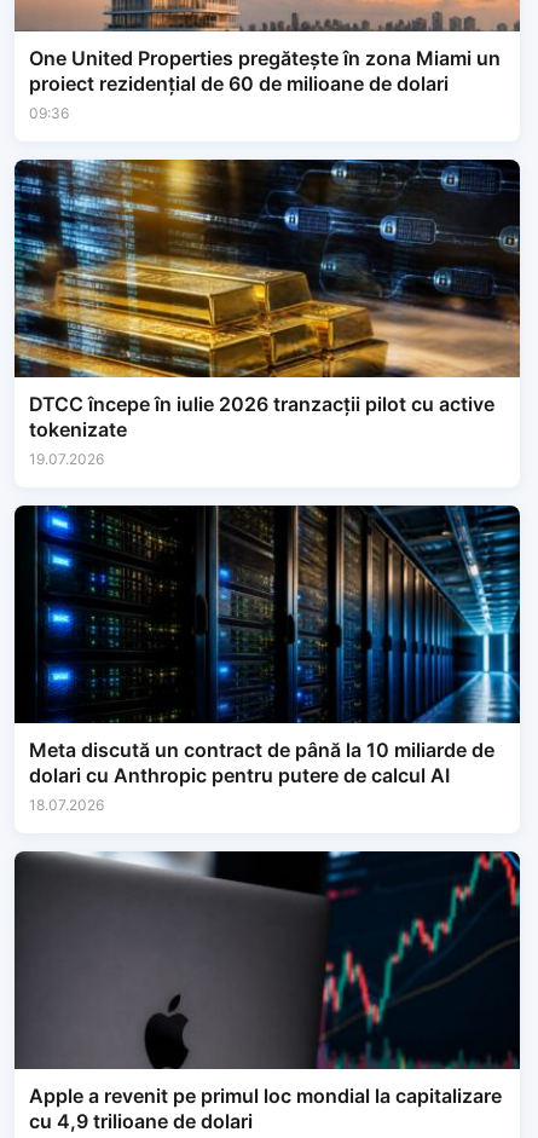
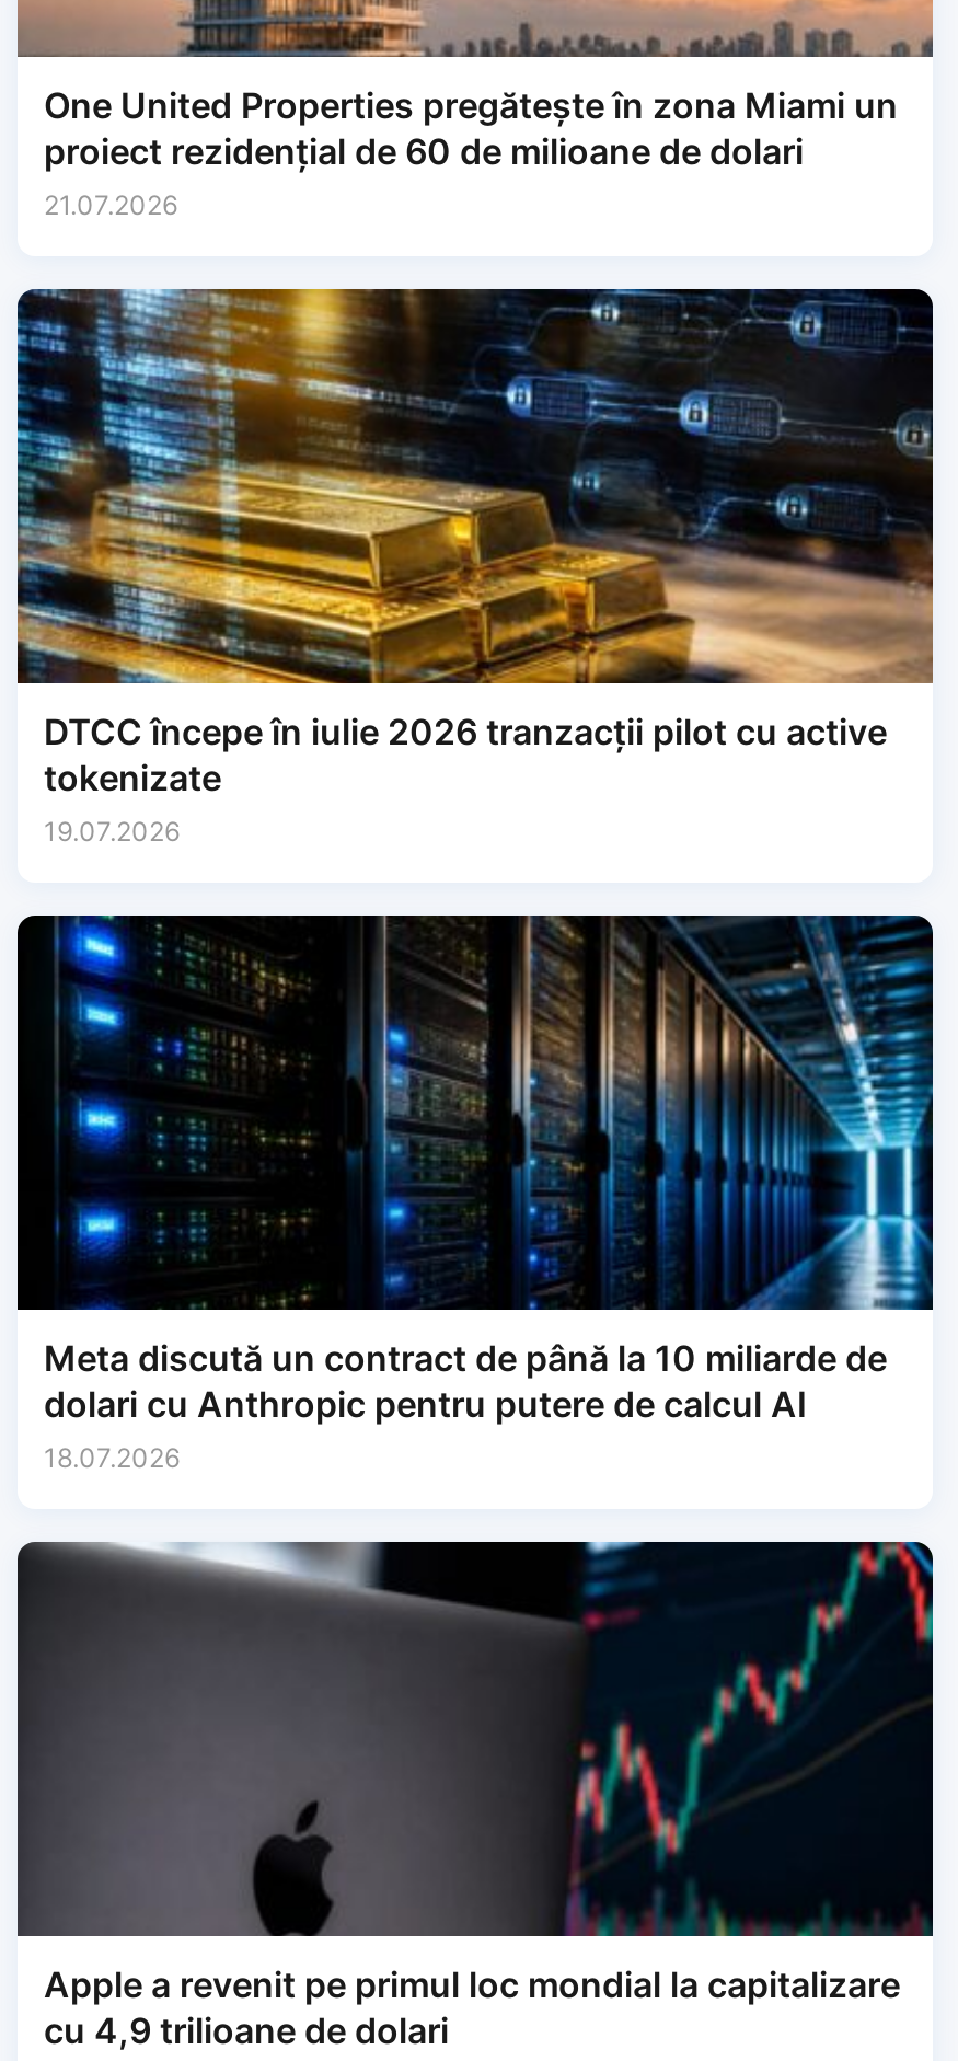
[29,104,69,122] 09:36 -> [44,187,177,220] 21.07.2026

